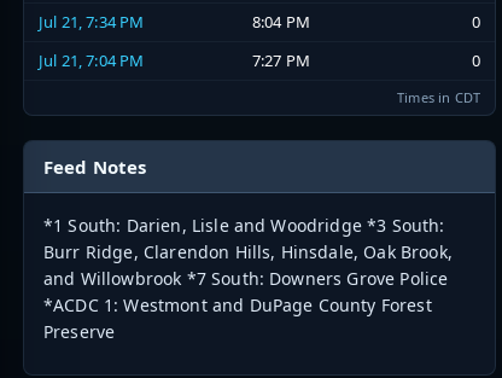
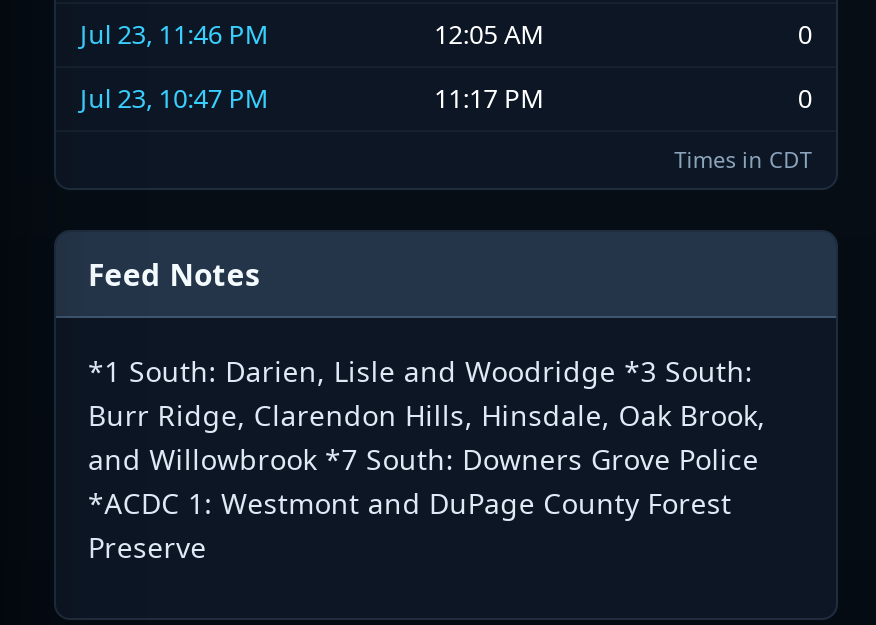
[39,11,310,33] Jul 21, 7:34 PM | 8:04 PM -> [80,16,545,52] Jul 23, 11:46 PM | 12:05 AM
[39,50,144,71] Jul 21, 7:04 PM -> [80,80,269,116] Jul 23, 10:47 PM
[252,50,310,71] 7:27 PM -> [434,80,545,116] 11:17 PM

